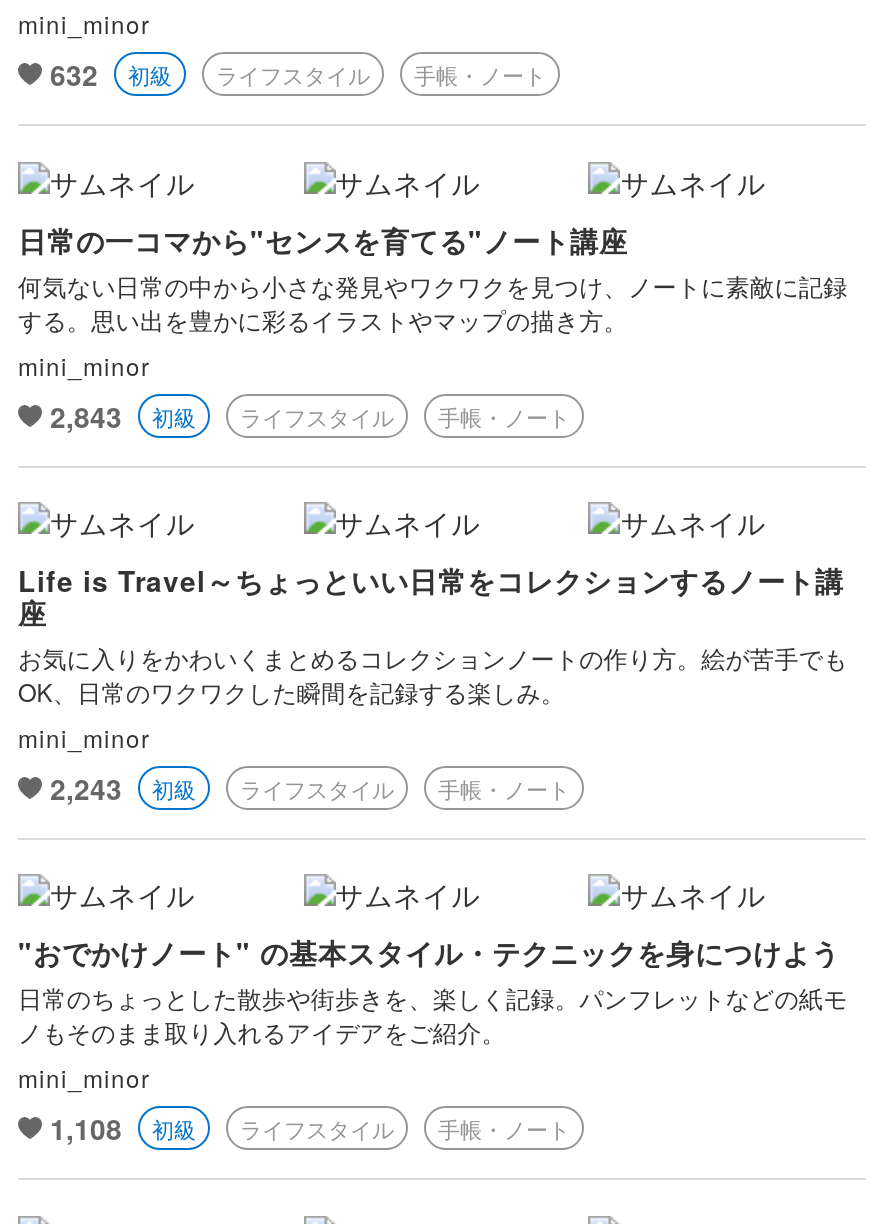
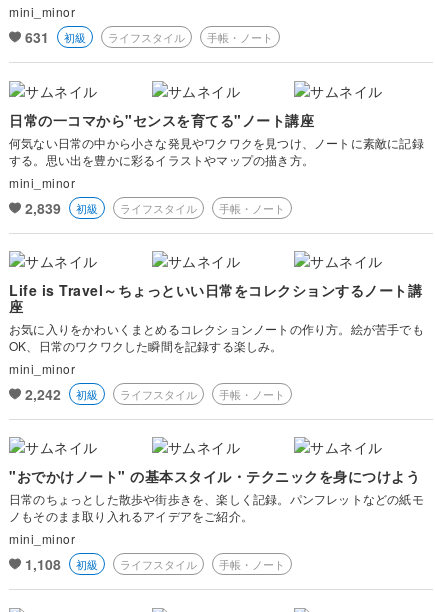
[50,55,546,95] 632 初級 ライフスタイル 手帳・ノート -> [25,27,273,47] 631 初級 ライフスタイル 手帳・ノート
[50,395,570,435] 2,843 初級 ライフスタイル 手帳・ノート -> [25,198,285,218] 2,839 初級 ライフスタイル 手帳・ノート
[50,768,570,808] 2,243 初級 ライフスタイル 手帳・ノート -> [25,384,285,404] 2,242 初級 ライフスタイル 手帳・ノート

